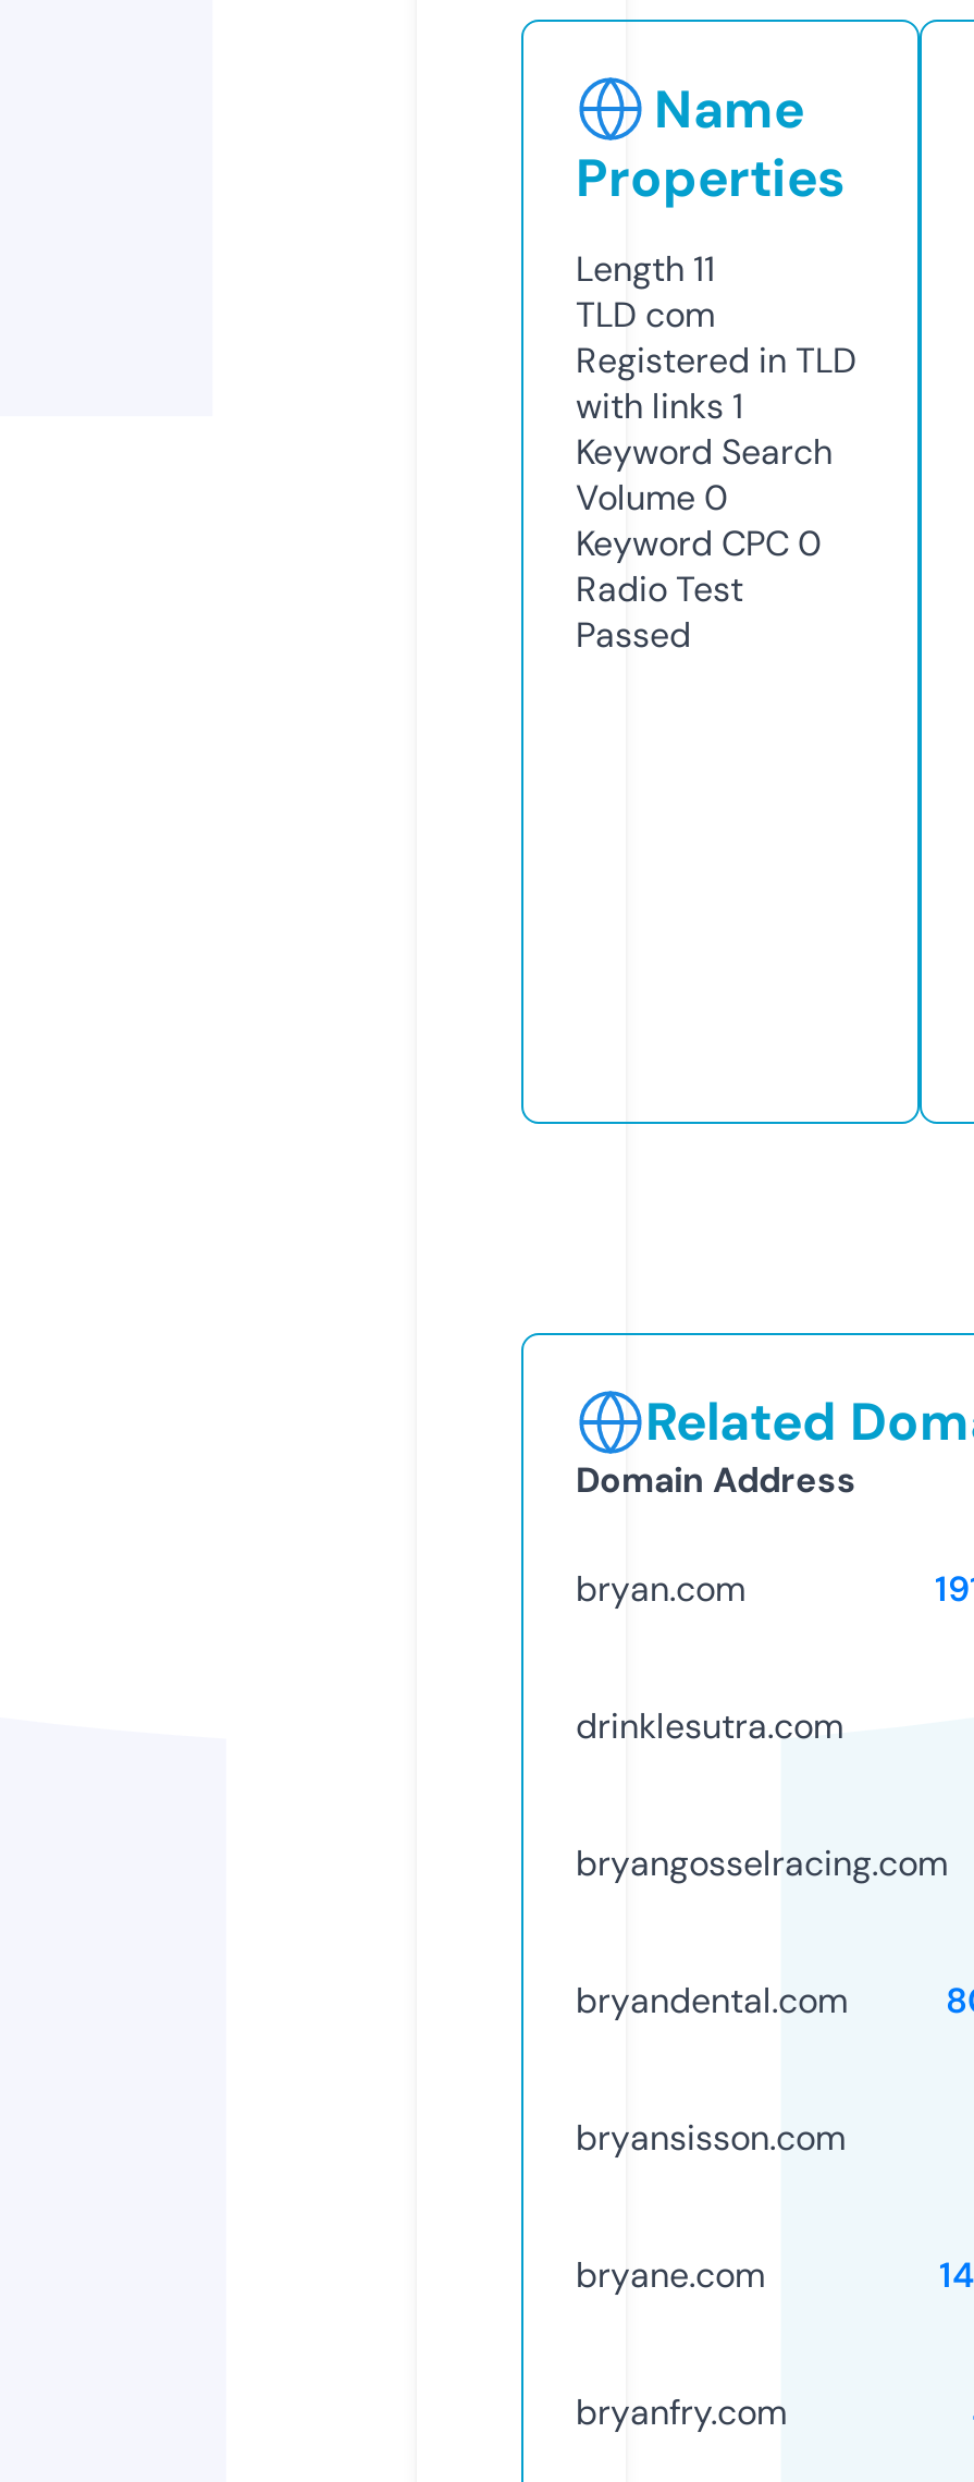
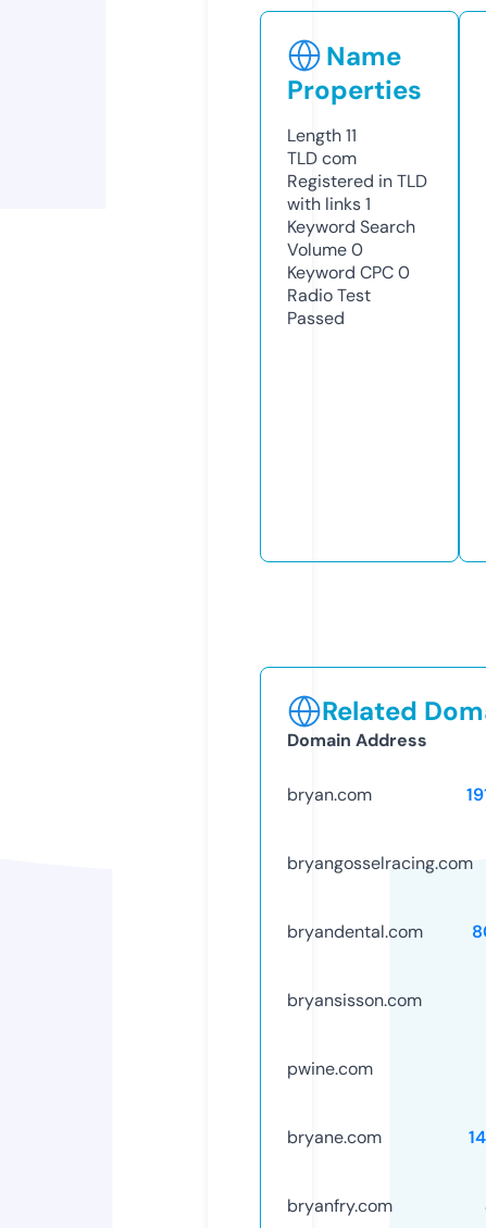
[576,1703,843,1749] drinklesutra.com -> none
moved [576,1840,948,2160] -> [287,851,473,1011]: bryangosselracing.com | bryandental.com | bryansisson.com
none -> [287,1057,373,1080] pwine.com

